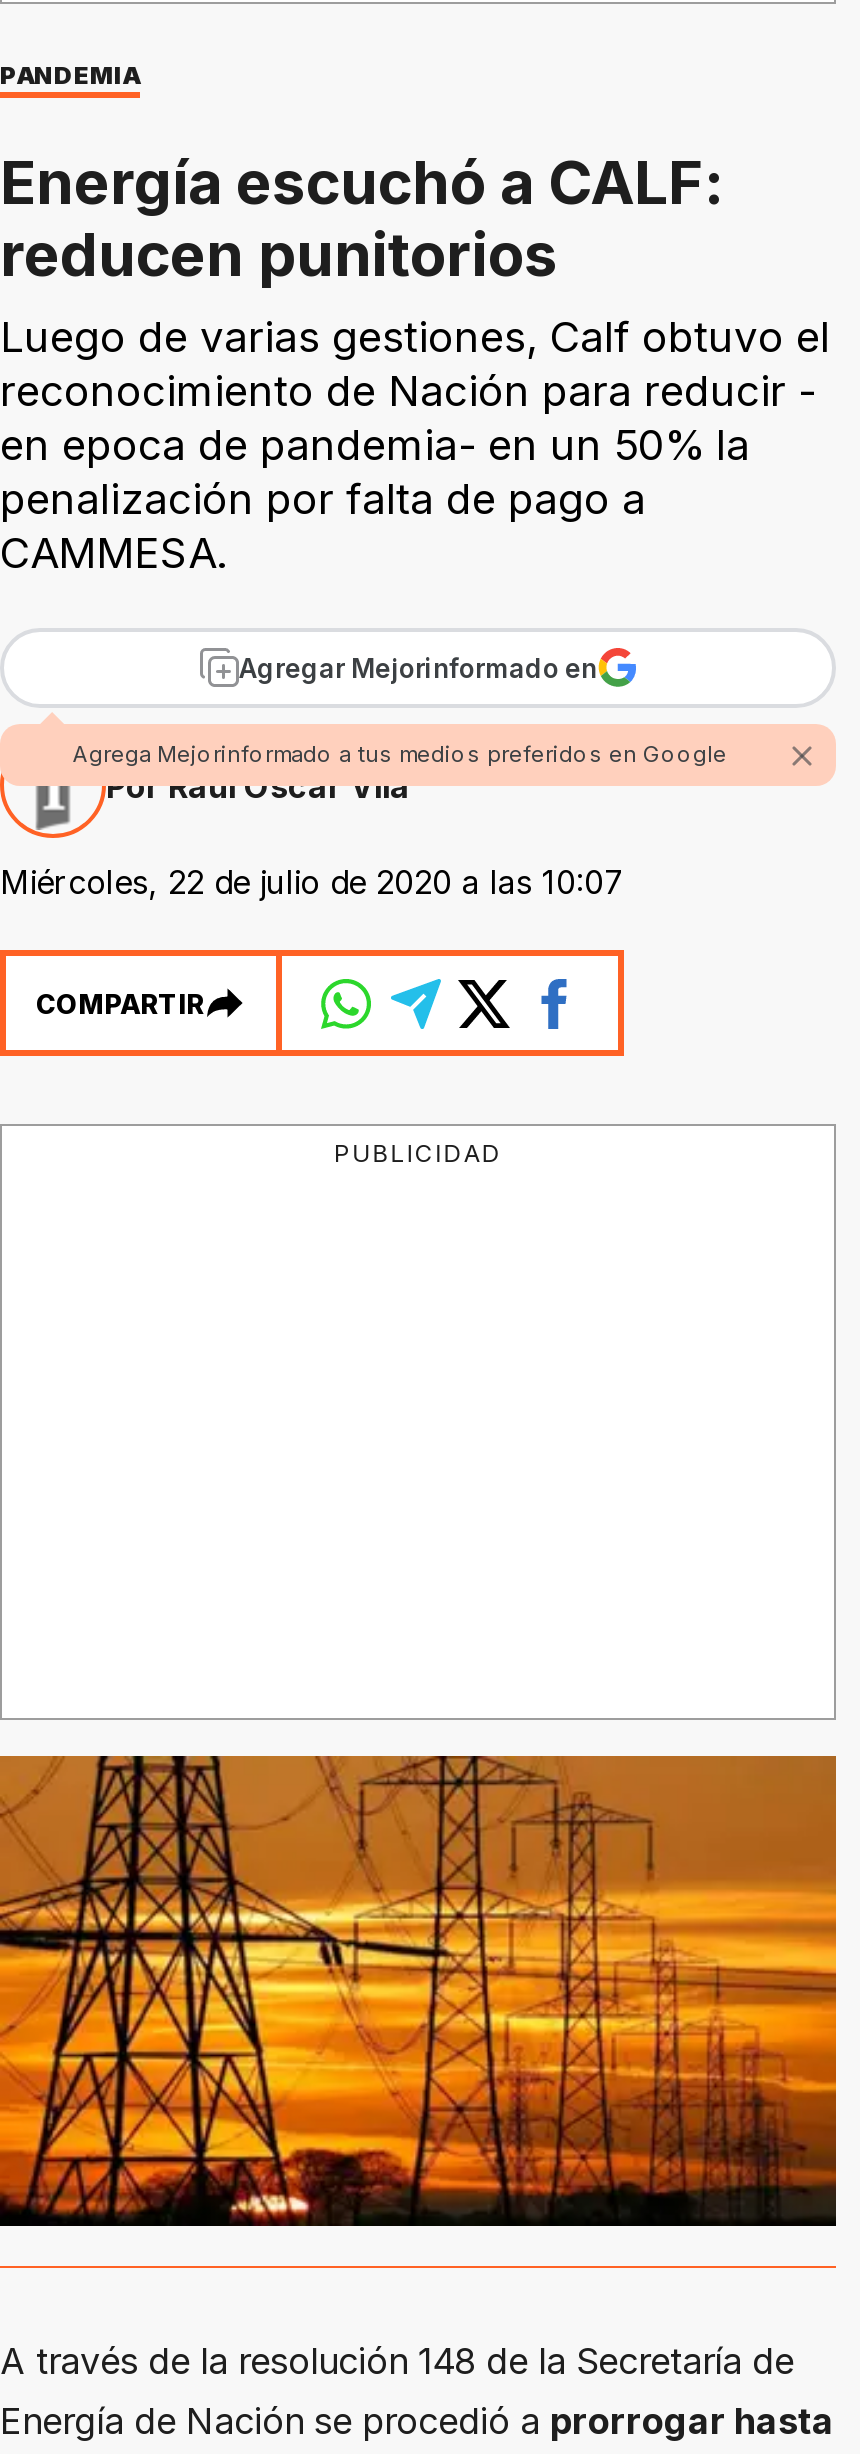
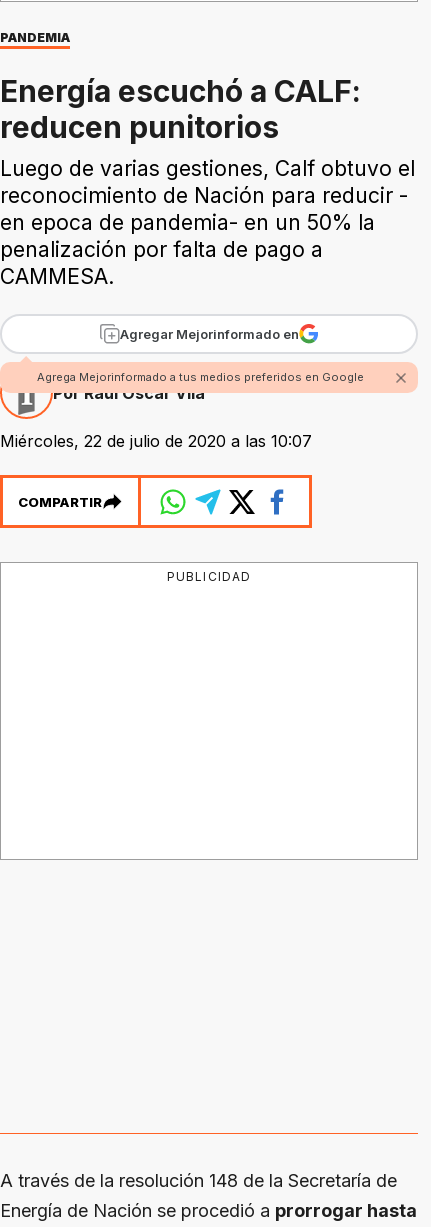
[6,1754,838,2228] [image] -> none

